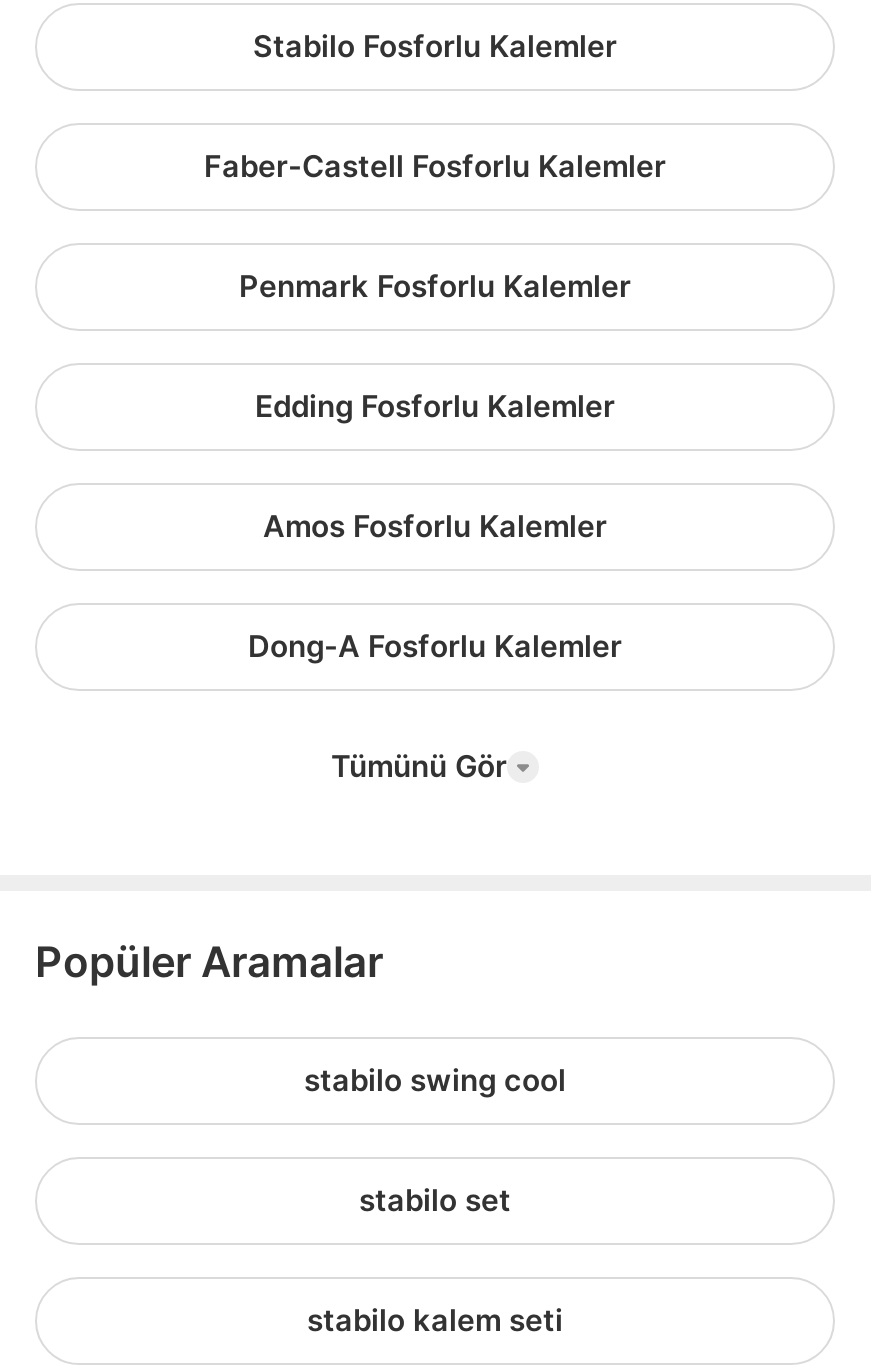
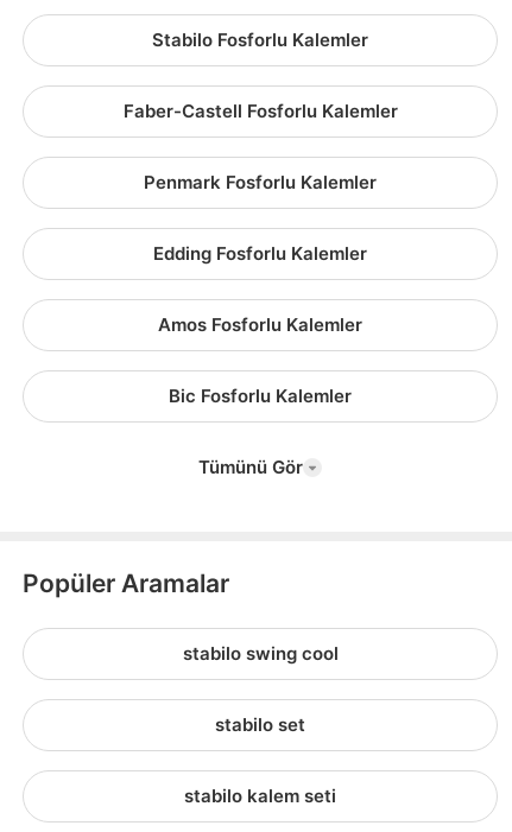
[248,626,622,664] Dong-A Fosforlu Kalemler -> [169,385,352,407] Bic Fosforlu Kalemler

